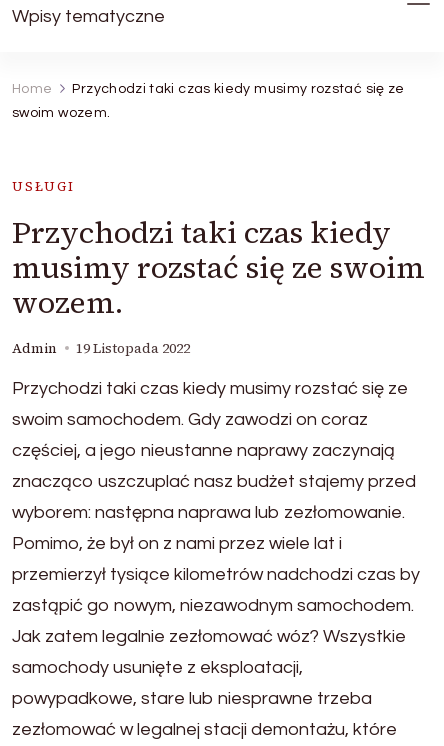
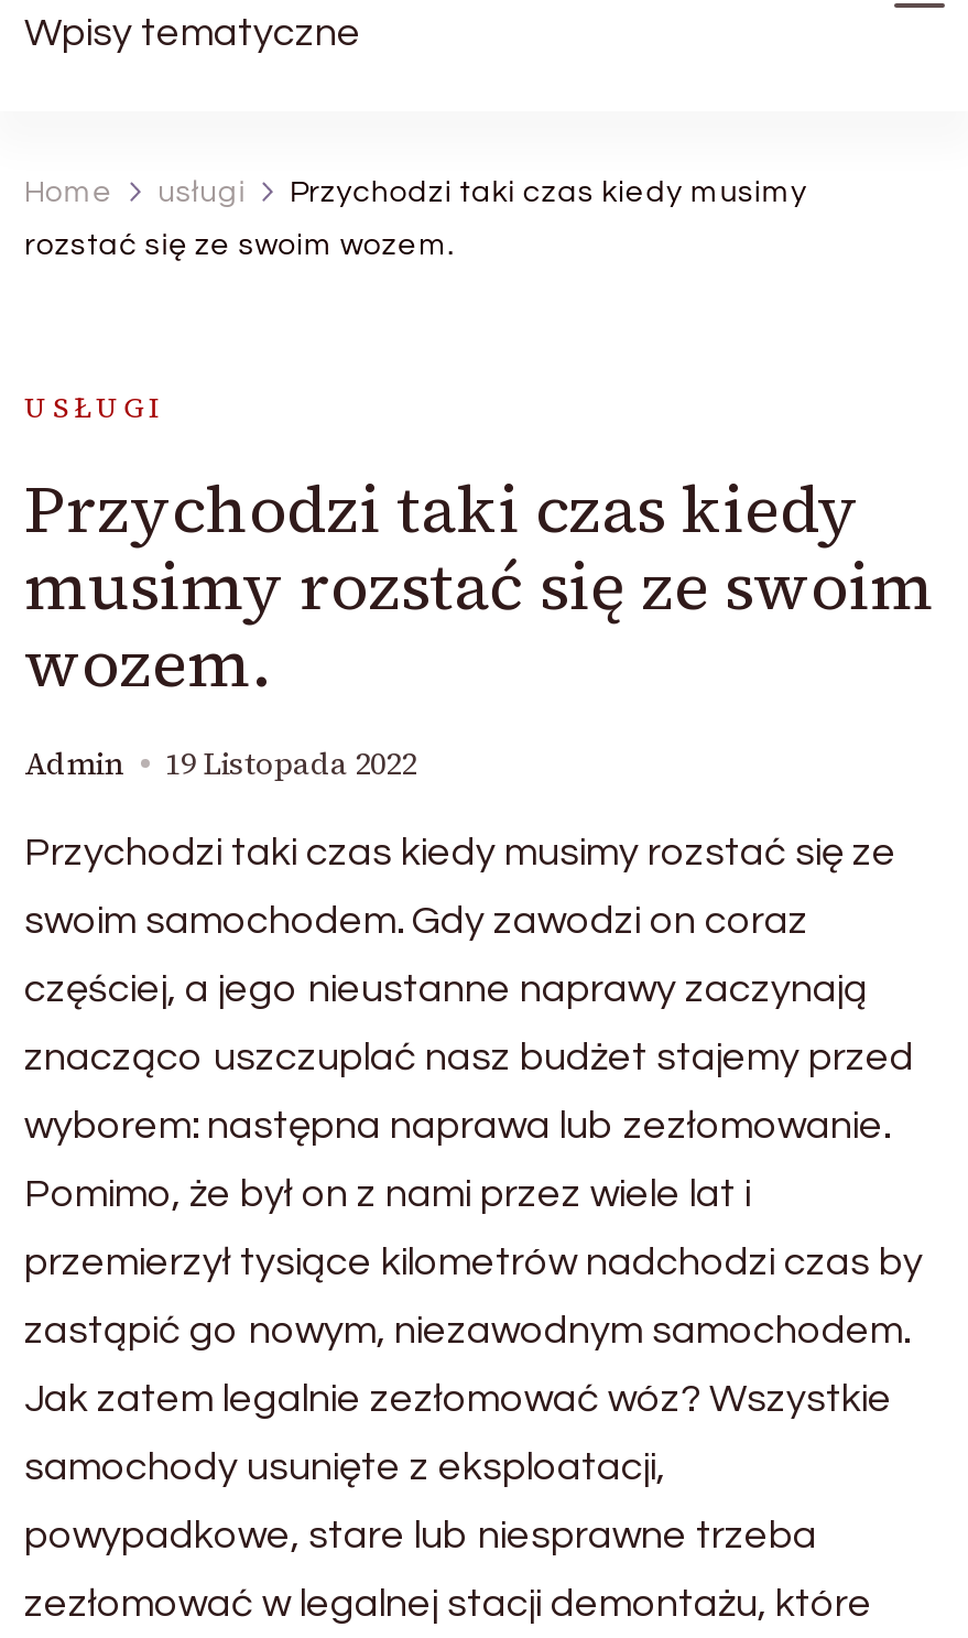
[72,82,405,96] Przychodzi taki czas kiedy musimy rozstać się ze -> [157,177,807,208] usługi | Przychodzi taki czas kiedy musimy
[12,106,110,120] swoim wozem. -> [24,230,455,261] rozstać się ze swoim wozem.

